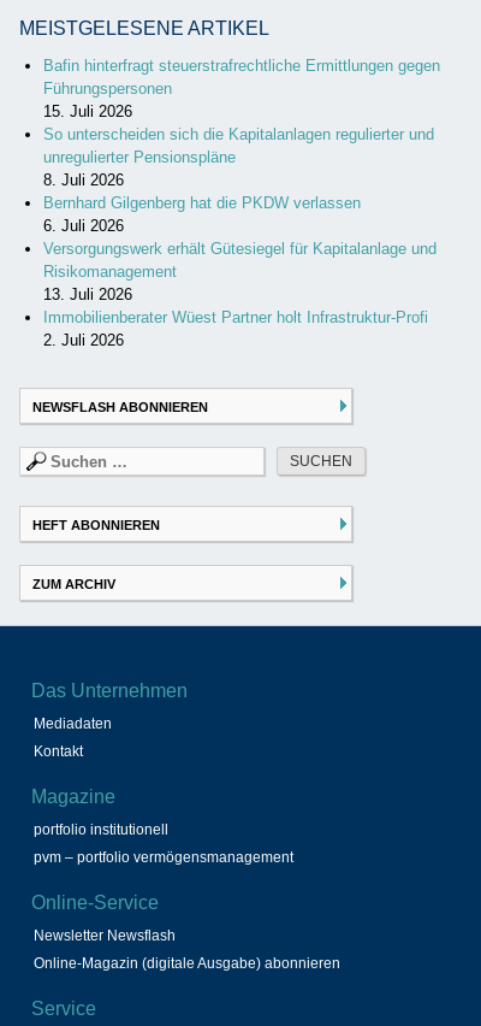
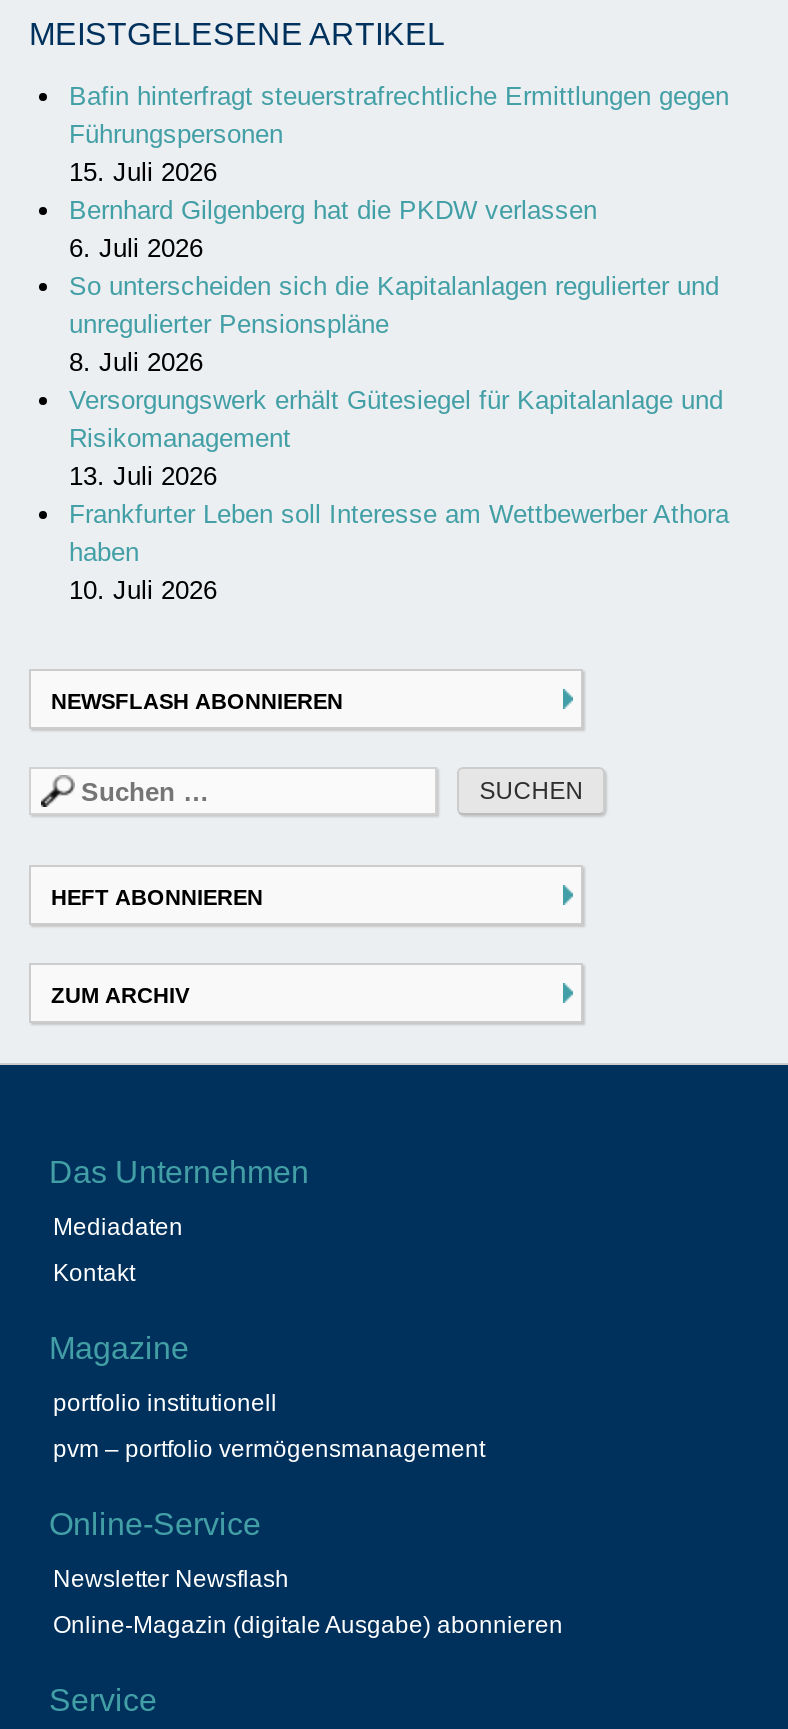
moved [43,126,434,190] -> [69,272,719,378]: So unterscheiden sich die Kapitalanlagen regulierter und | unregulierter Pensionspläne | 8. Juli 2026
moved [43,194,361,235] -> [69,196,597,264]: Bernhard Gilgenberg hat die PKDW verlassen | 6. Juli 2026
[43,309,428,350] Immobilienberater Wüest Partner holt Infrastruktur-Profi | 2. Juli 2026 -> [69,500,729,606] Frankfurter Leben soll Interesse am Wettbewerber Athora | haben | 10. Juli 2026

